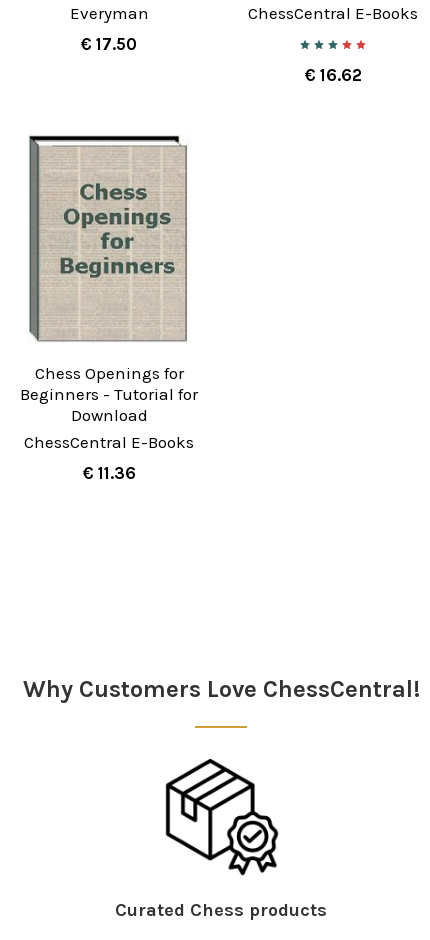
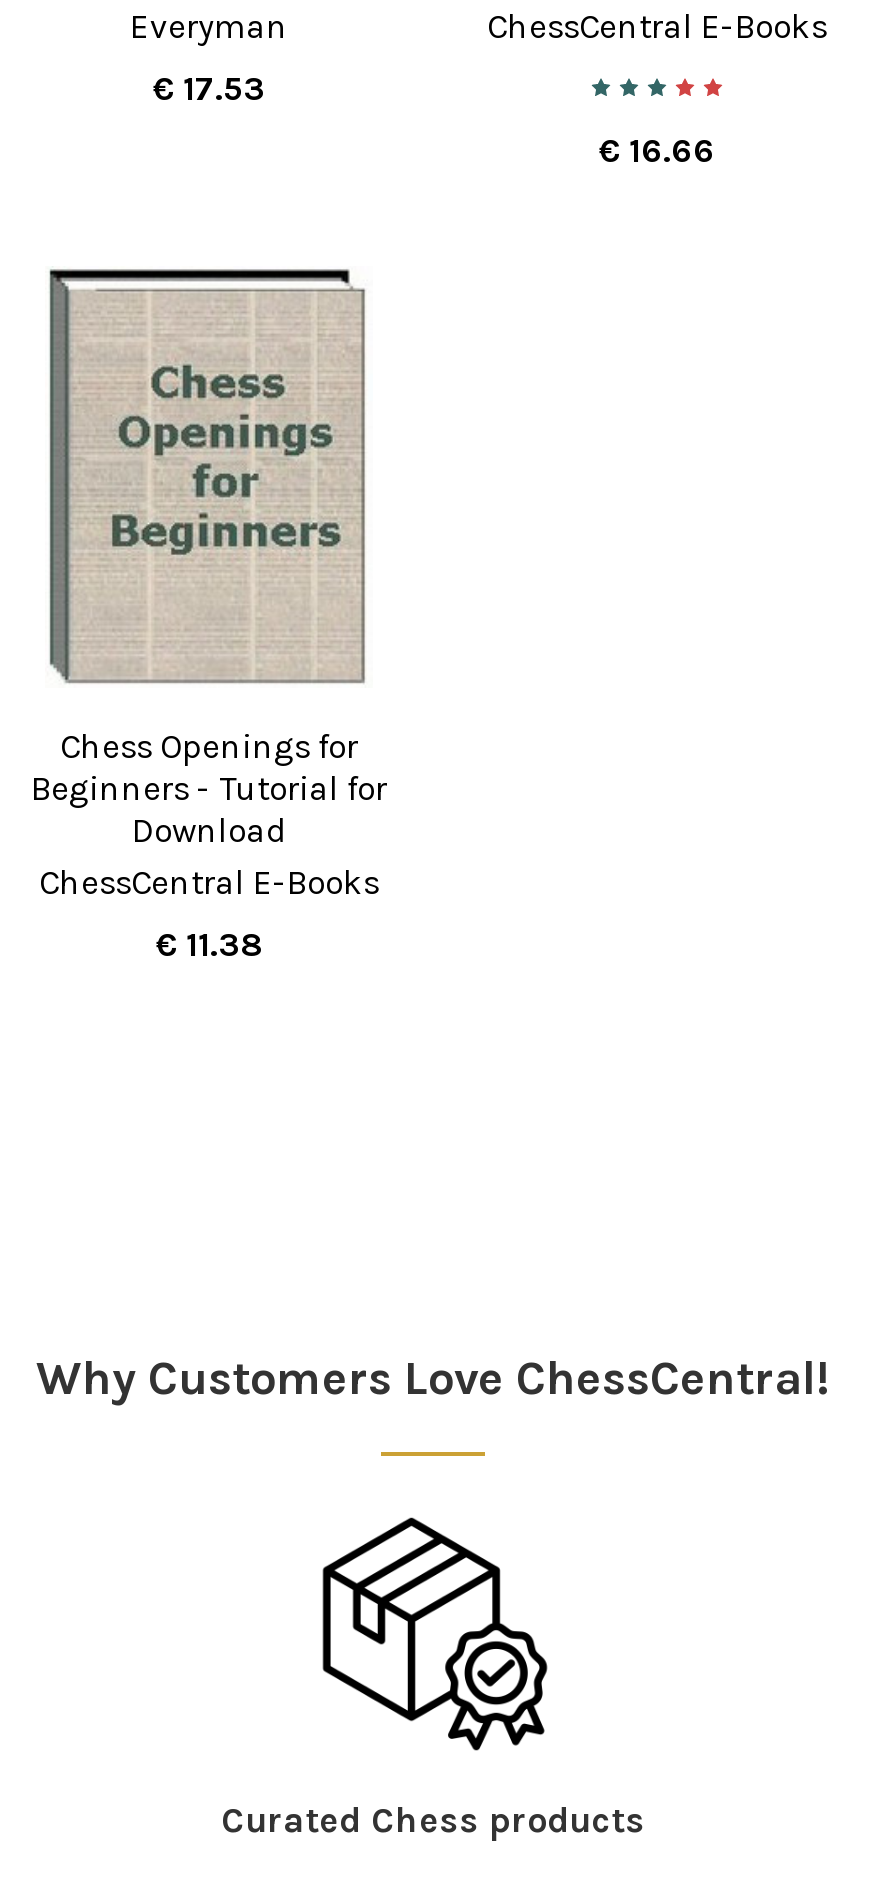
[81,34,137,54] € 17.50 -> [153,68,265,108] € 17.53
[304,65,361,85] € 16.62 -> [599,130,715,170] € 16.66
[82,462,135,482] € 11.36 -> [156,925,262,965] € 11.38

